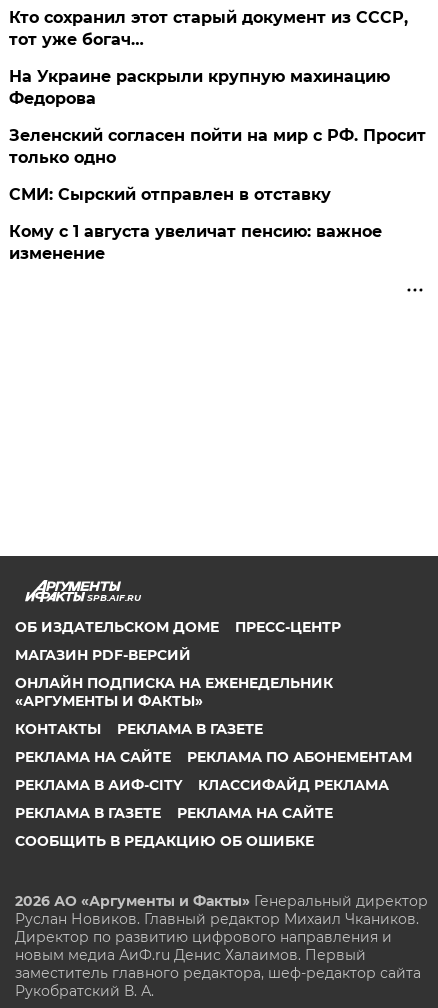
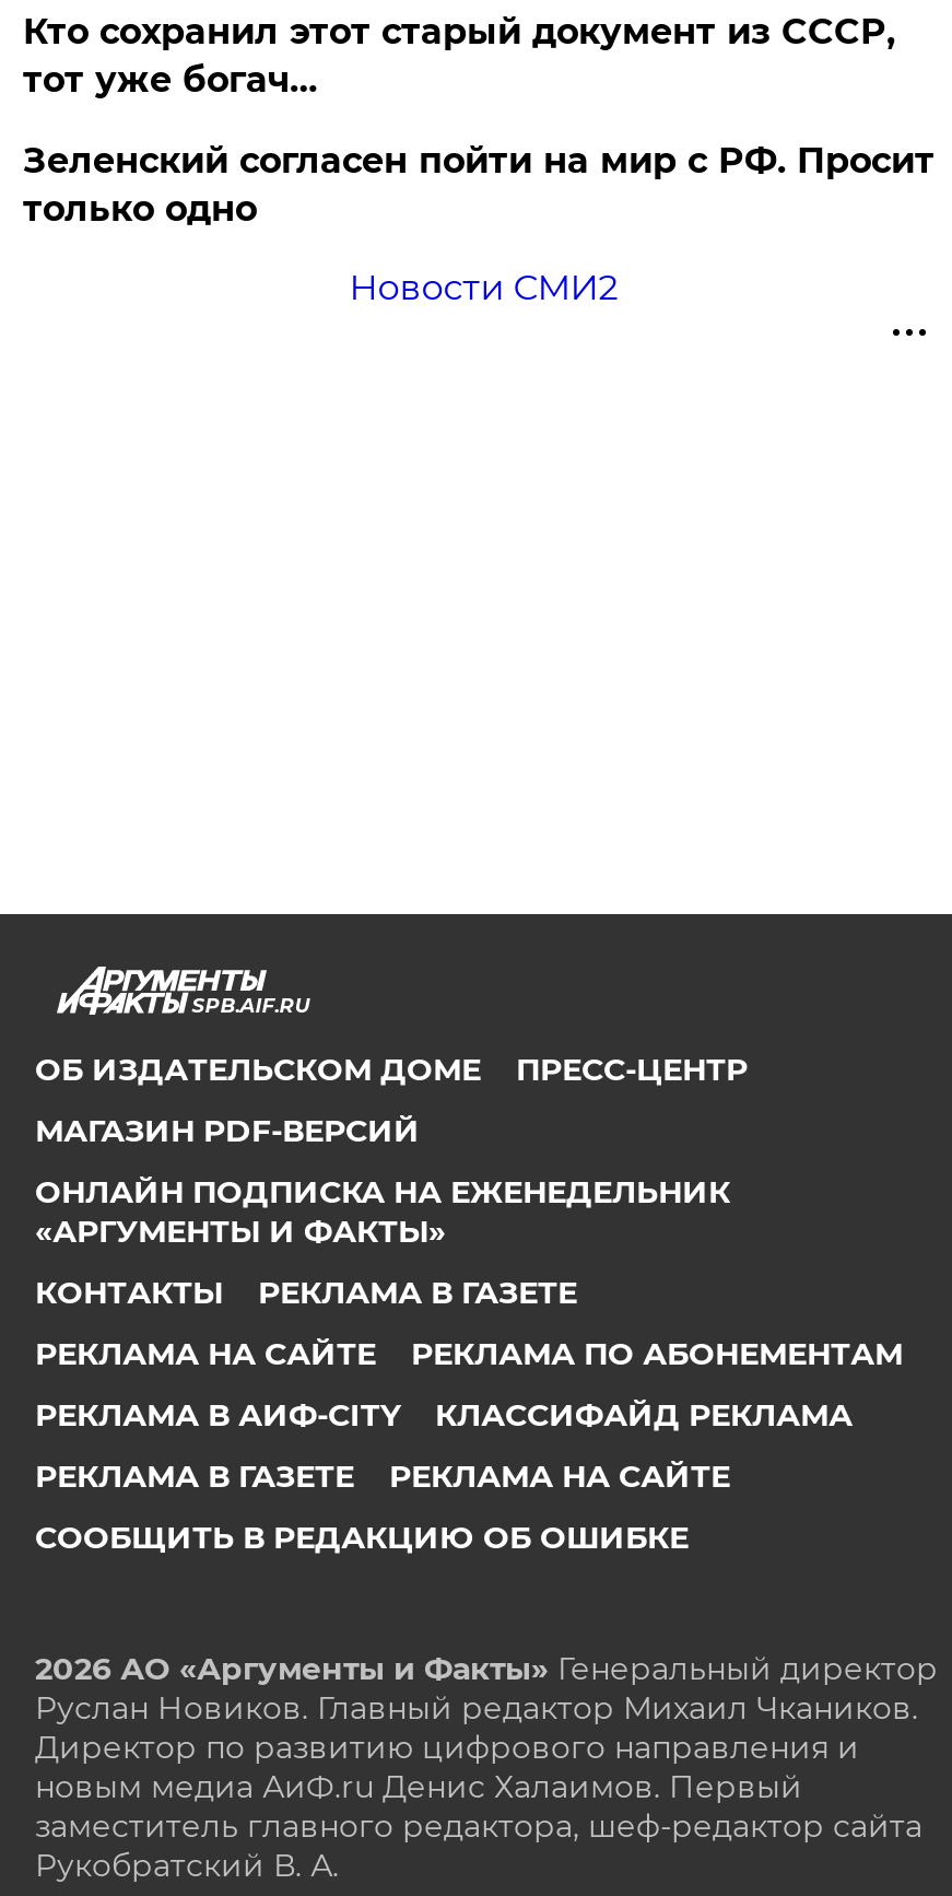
[9,67,390,108] На Украине раскрыли крупную махинацию | Федорова -> none
[9,185,382,263] СМИ: Сырский отправлен в отставку | Кому с 1 августа увеличат пенсию: важное | изменение -> [349,266,618,308] Новости СМИ2

